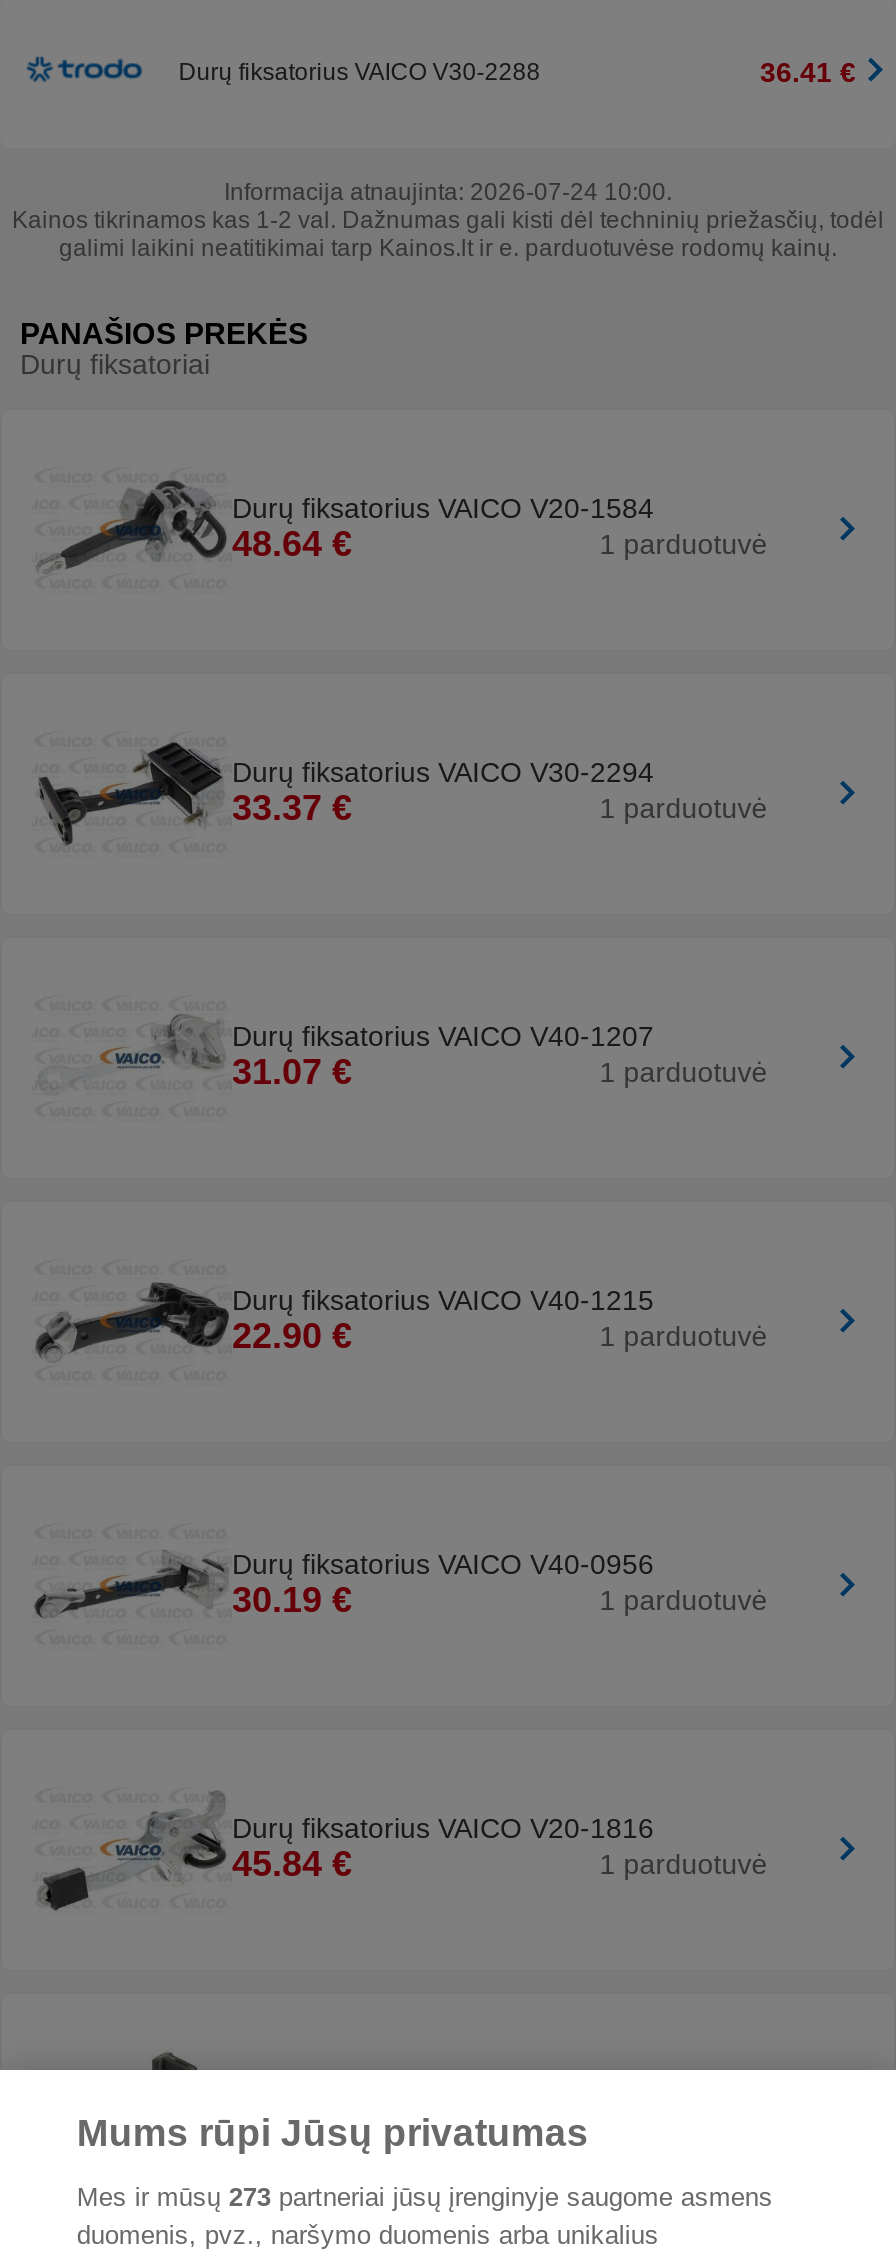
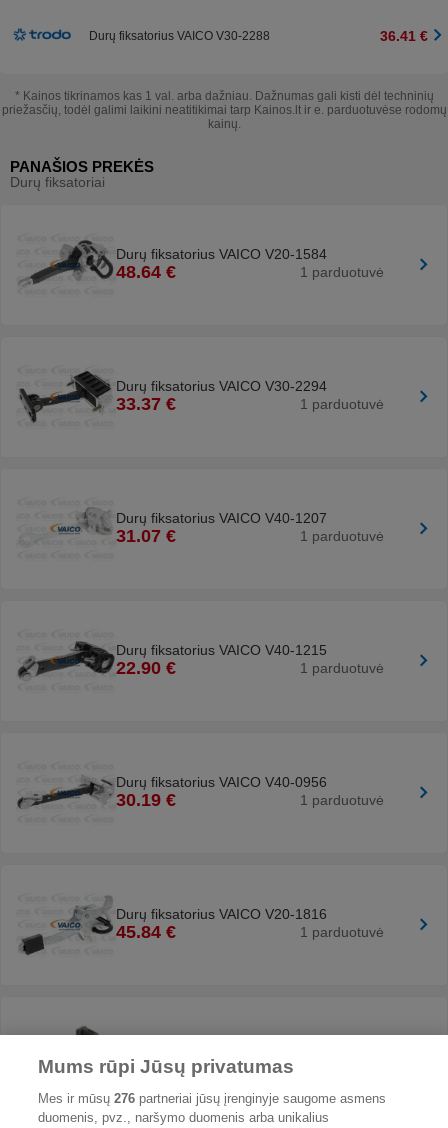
[12,178,884,262] Informacija atnaujinta: 2026-07-24 10:00. | Kainos tikrinamos kas 1-2 val. Dažnumas gali kisti dėl techninių priežasčių, todėl | galimi laikini neatitikimai tarp Kainos.lt ir e. parduotuvėse rodomų kainų. -> [1,89,446,131] * Kainos tikrinamos kas 1 val. arba dažniau. Dažnumas gali kisti dėl techninių | priežasčių, todėl galimi laikini neatitikimai tarp Kainos.lt ir e. parduotuvėse rodomų | kainų.
[77,2182,773,2212] Mes ir mūsų 273 partneriai jūsų įrenginyje saugome asmens -> [38,1091,386,1106] Mes ir mūsų 276 partneriai jūsų įrenginyje saugome asmens

